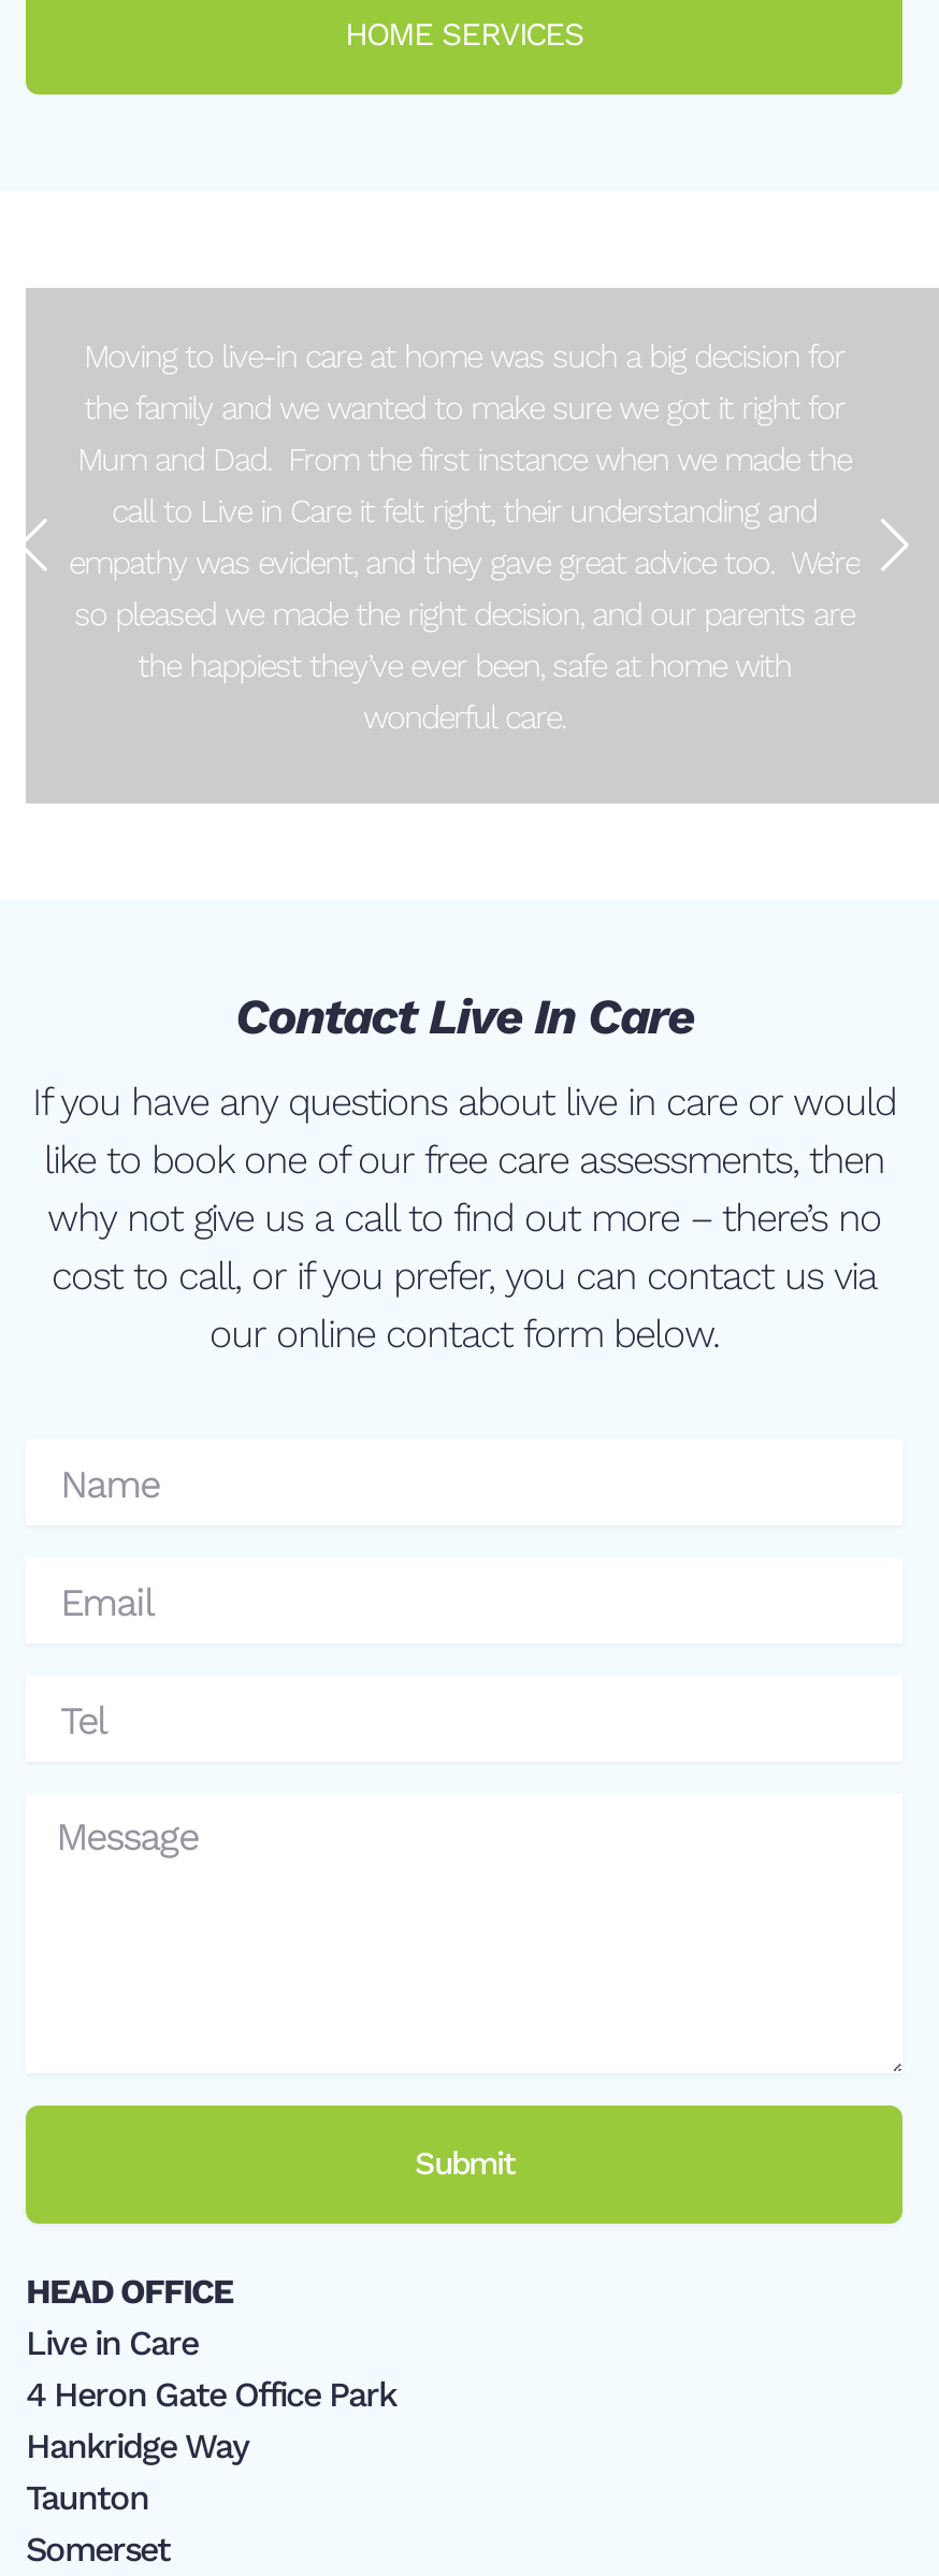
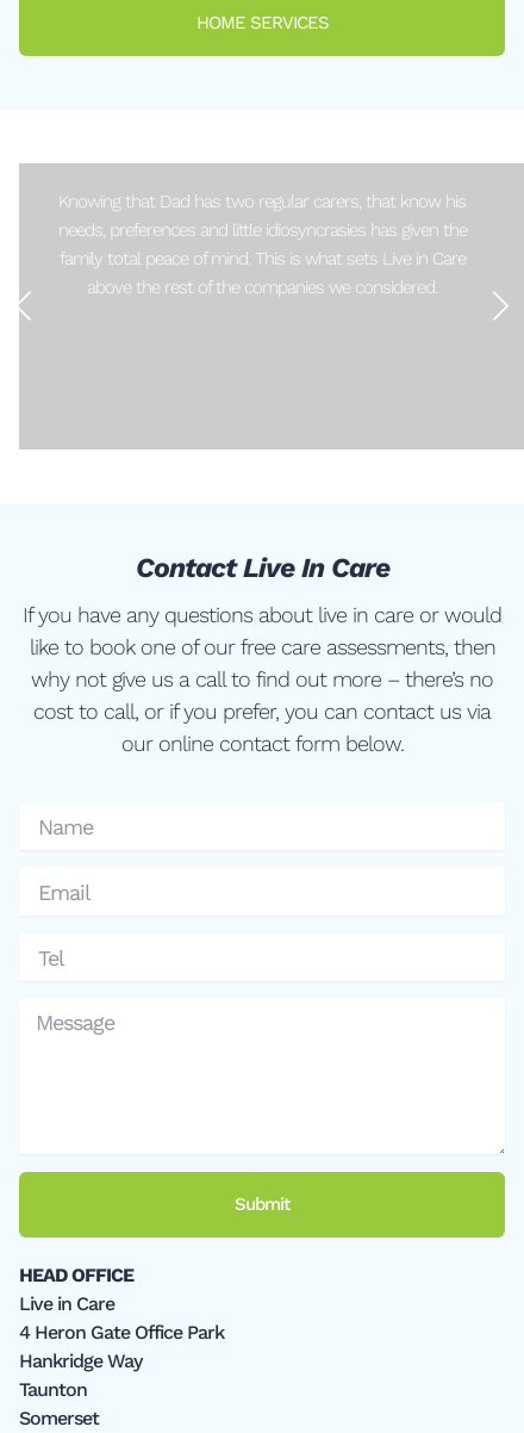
[69,336,859,736] Moving to live-in care at home was such a big decision for | the family and we wanted to make sure we got it right for | Mum and Dad. From the first instance when we made the | call to Live in Care it felt right, their understanding and | empathy was evident, and they gave great advice too. We’re | so pleased we made the right decision, and our parents are | the happiest they’ve ever been, safe at home with | wonderful care. -> [58,190,466,298] Knowing that Dad has two regular carers, that know his | needs, preferences and little idiosyncrasies has given the | family total peace of mind. This is what sets Live in Care | above the rest of the companies we considered.

